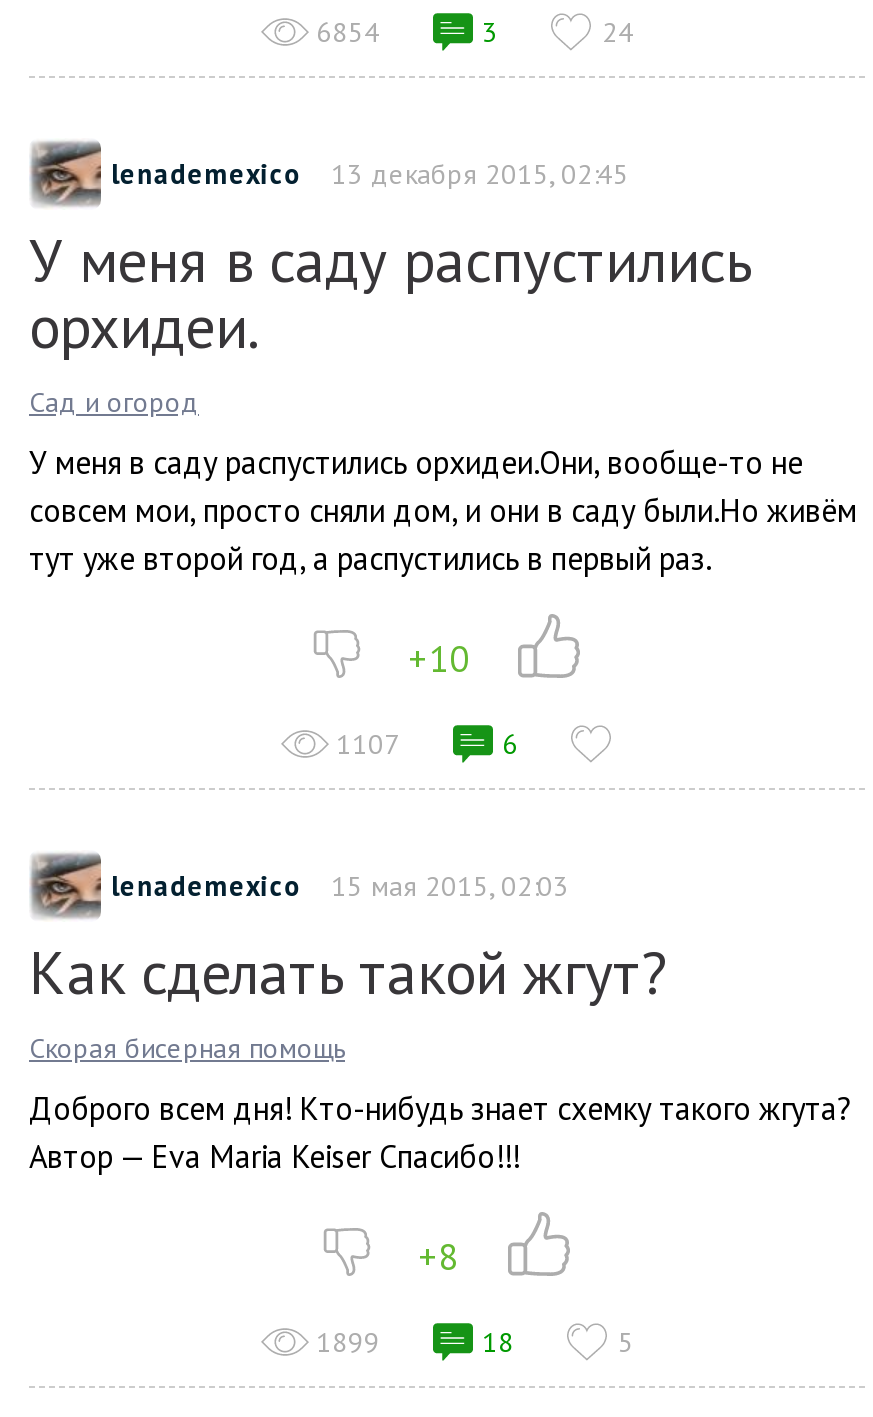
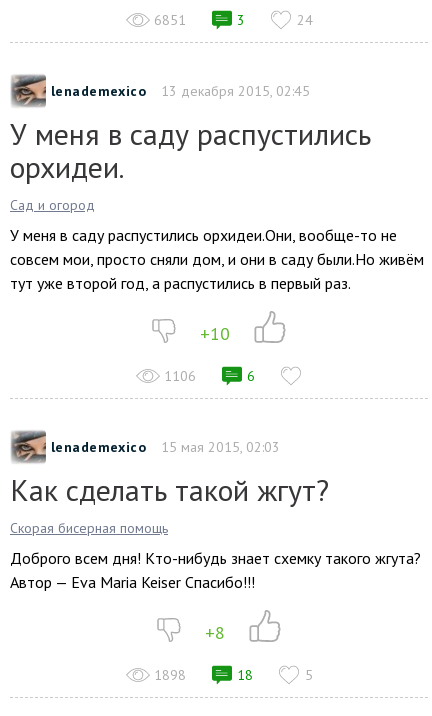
[316,14,380,50] 6854 -> [153,11,185,29] 6851
[336,726,400,762] 1107 -> [163,367,195,385] 1106
[316,1324,380,1360] 1899 -> [153,666,185,684] 1898

